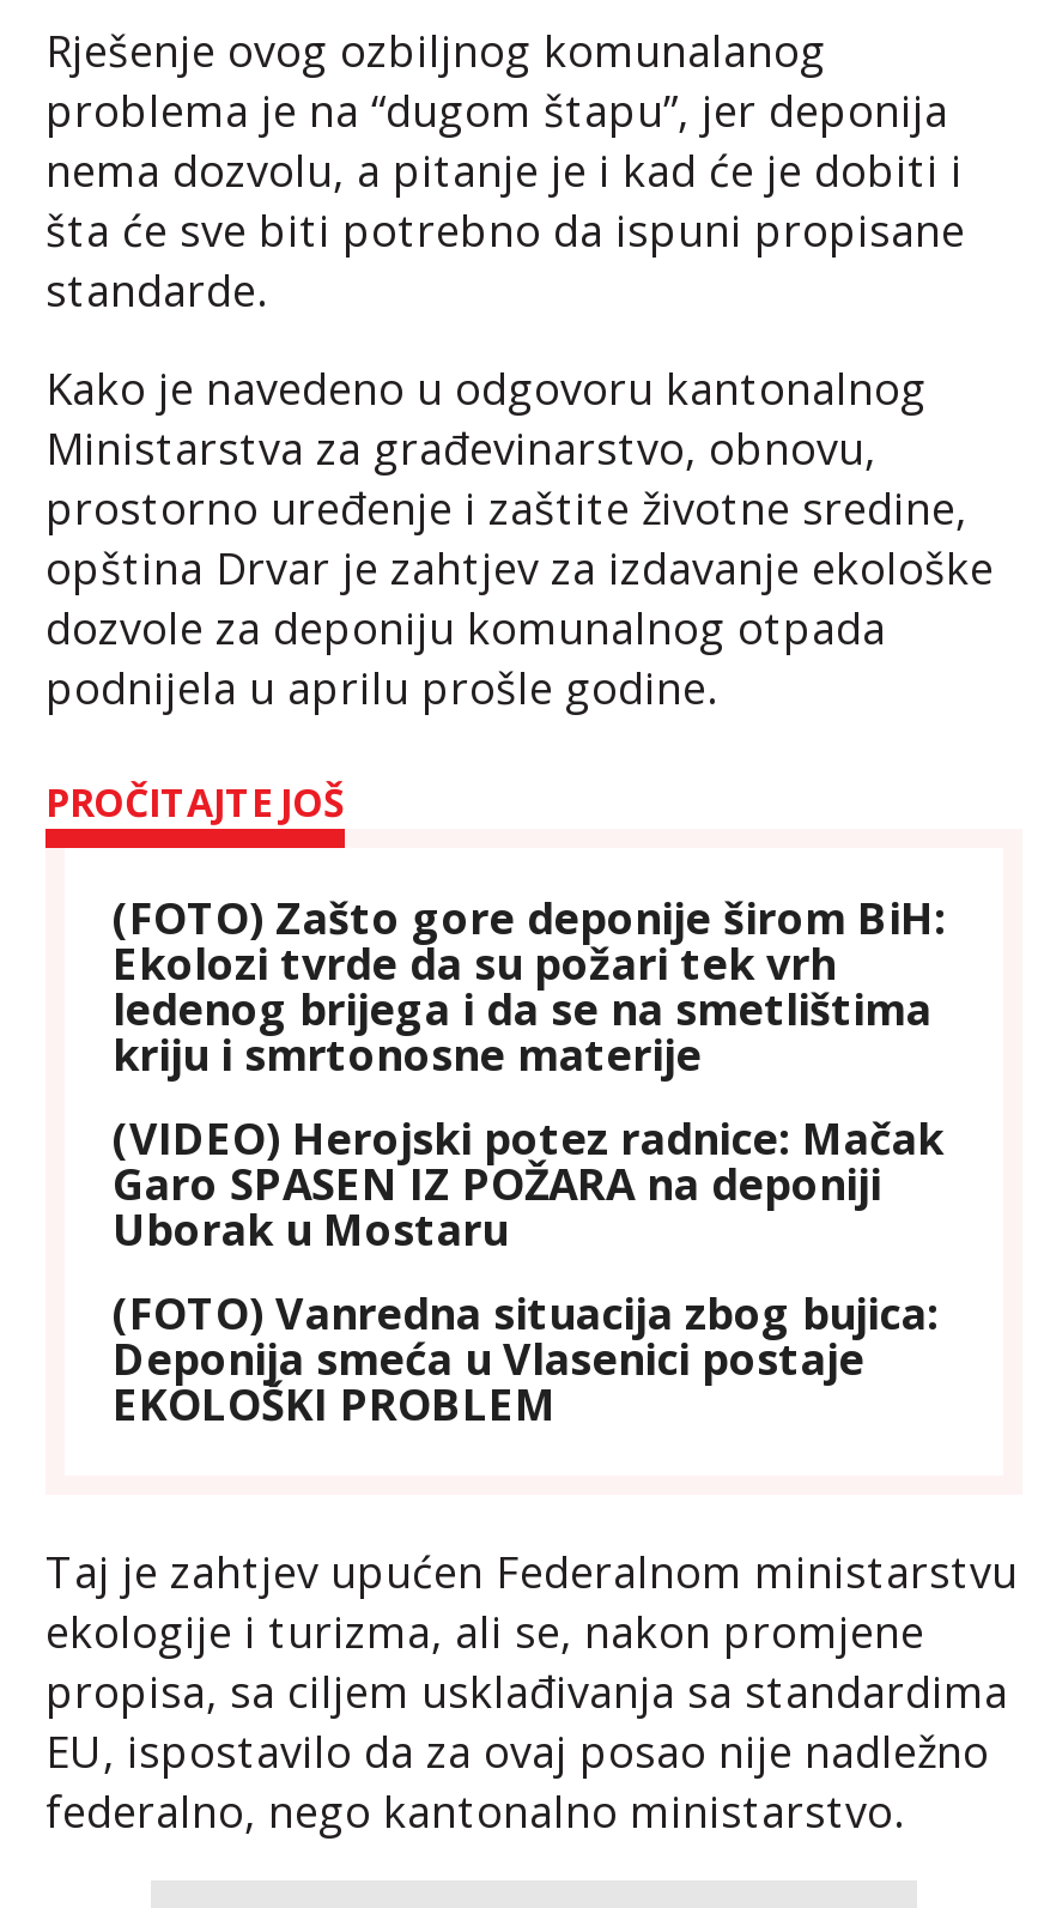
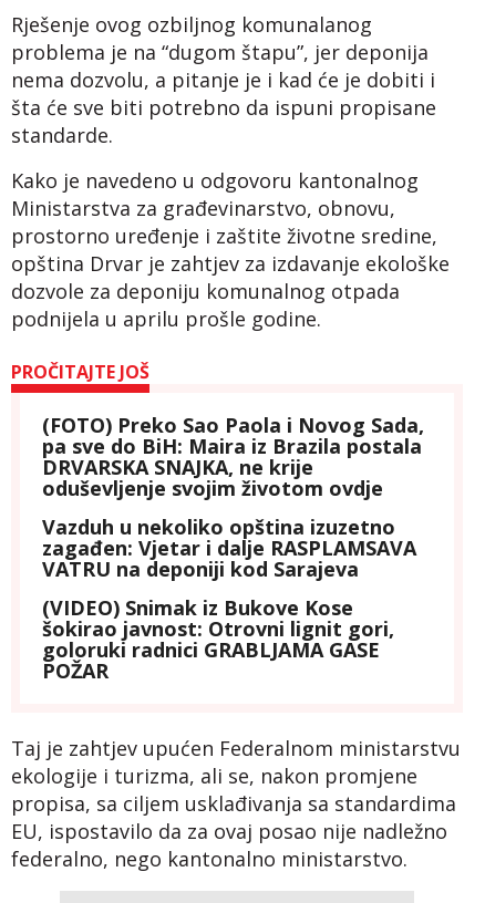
[113,888,946,1082] (FOTO) Zašto gore deponije širom BiH: | Ekolozi tvrde da su požari tek vrh | ledenog brijega i da se na smetlištima | kriju i smrtonosne materije -> [42,411,424,501] (FOTO) Preko Sao Paola i Novog Sada, | pa sve do BiH: Maira iz Brazila postala | DRVARSKA SNAJKA, ne krije | oduševljenje svojim životom ovdje
[113,1108,943,1257] (VIDEO) Herojski potez radnice: Mačak | Garo SPASEN IZ POŽARA na deponiji | Uborak u Mostaru -> [42,513,416,582] Vazduh u nekoliko opština izuzetno | zagađen: Vjetar i dalje RASPLAMSAVA | VATRU na deponiji kod Sarajeva
[113,1283,939,1432] (FOTO) Vanredna situacija zbog bujica: | Deponija smeća u Vlasenici postaje | EKOLOŠKI PROBLEM -> [42,594,394,684] (VIDEO) Snimak iz Bukove Kose | šokirao javnost: Otrovni lignit gori, | goloruki radnici GRABLJAMA GASE | POŽAR

